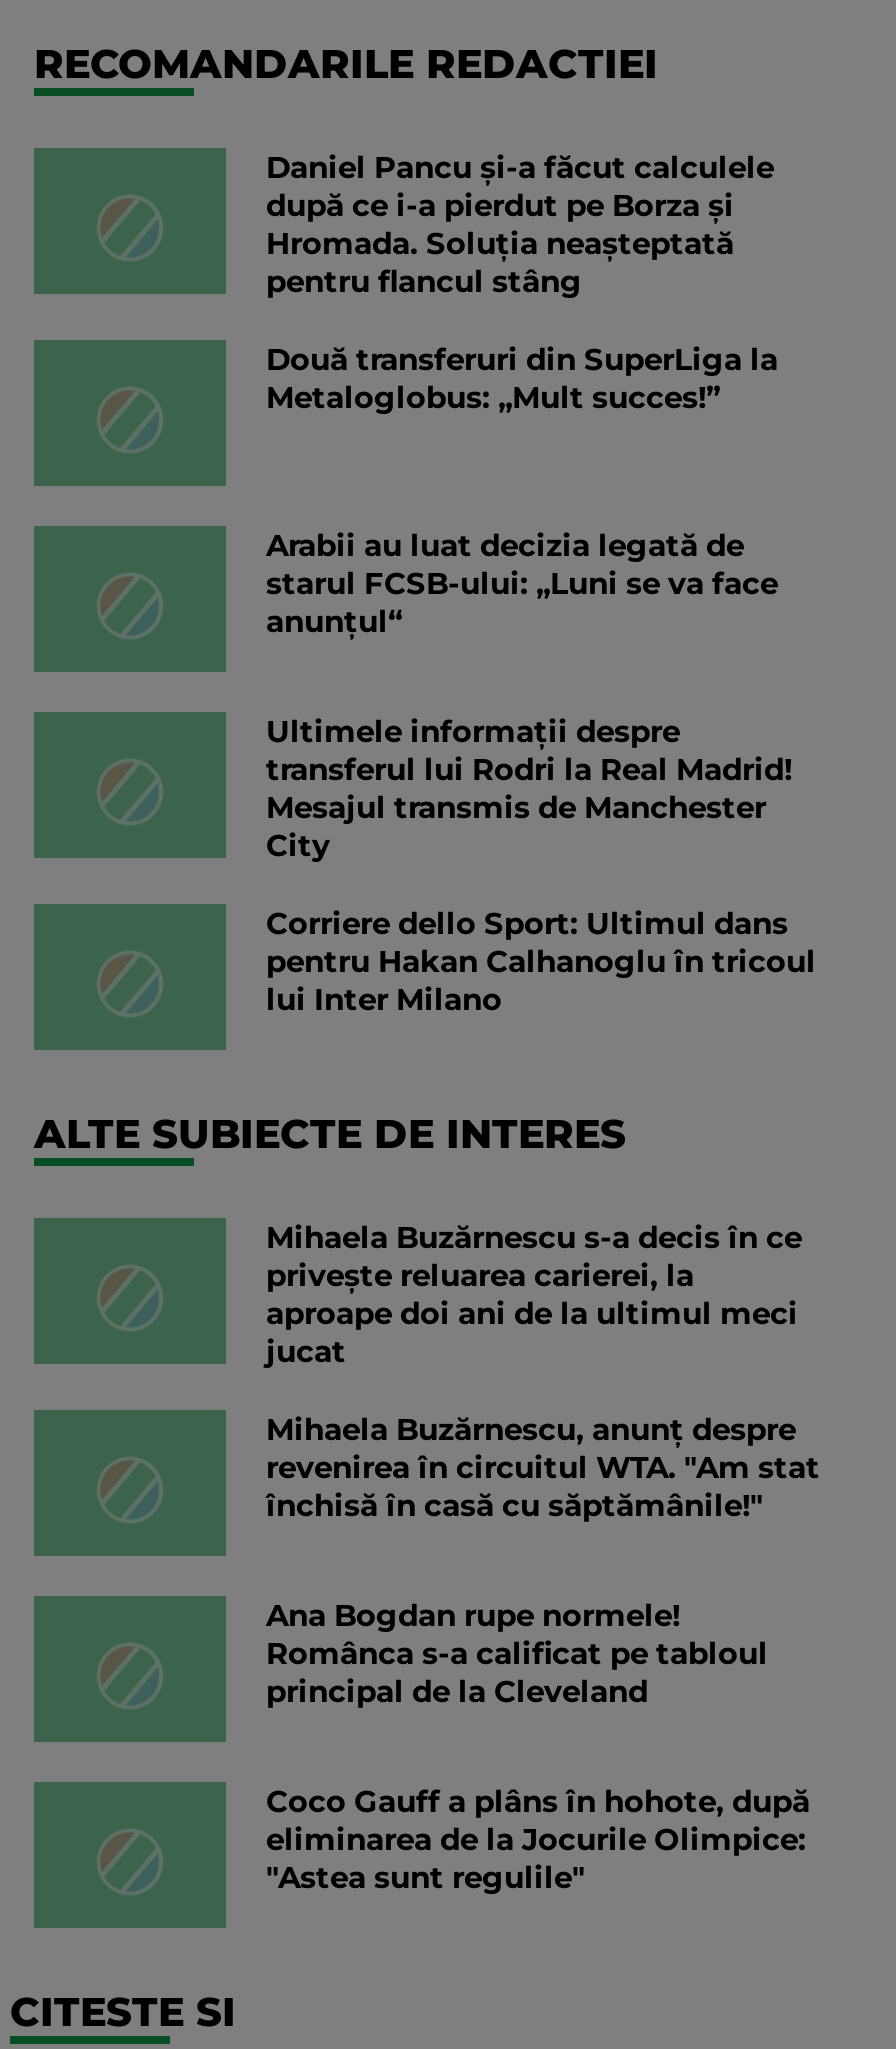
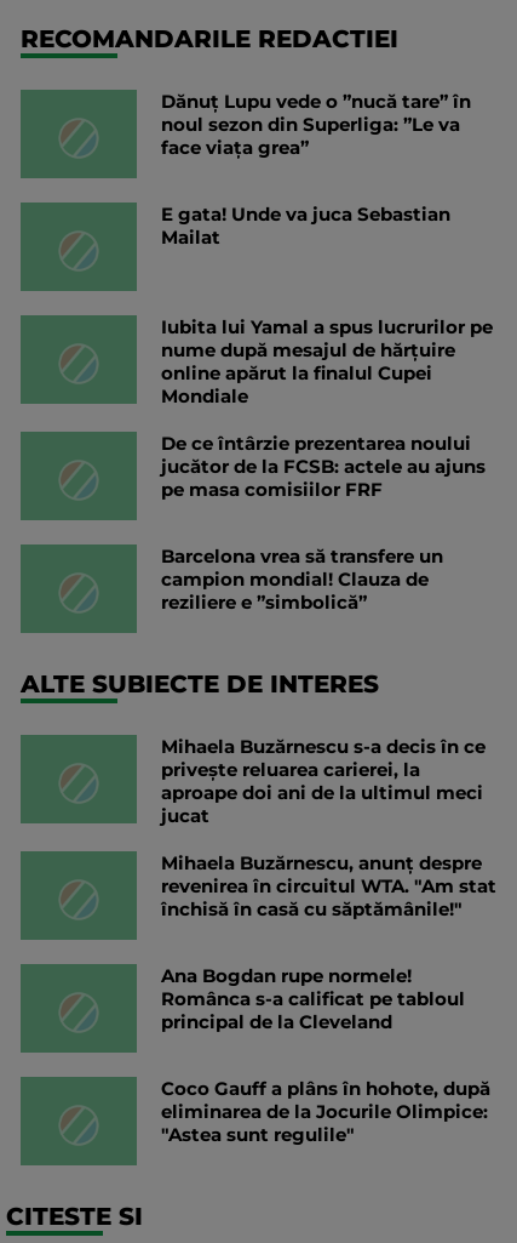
[266,148,774,300] Daniel Pancu și-a făcut calculele | după ce i-a pierdut pe Borza și | Hromada. Soluția neașteptată | pentru flancul stâng -> [161,90,471,159] Dănuț Lupu vede o ”nucă tare” în | noul sezon din Superliga: ”Le va | face viața grea”
[266,340,778,416] Două transferuri din SuperLiga la | Metaloglobus: „Mult succes!” -> [161,203,450,249] E gata! Unde va juca Sebastian | Mailat
[266,526,778,640] Arabii au luat decizia legată de | starul FCSB-ului: „Luni se va face | anunțul“ -> [161,315,493,407] Iubita lui Yamal a spus lucrurilor pe | nume după mesajul de hărțuire | online apărut la finalul Cupei | Mondiale
[266,712,792,864] Ultimele informații despre | transferul lui Rodri la Real Madrid! | Mesajul transmis de Manchester | City -> [161,432,486,501] De ce întârzie prezentarea noului | jucător de la FCSB: actele au ajuns | pe masa comisiilor FRF
[266,904,816,1018] Corriere dello Sport: Ultimul dans | pentru Hakan Calhanoglu în tricoul | lui Inter Milano -> [161,544,443,614] Barcelona vrea să transfere un | campion mondial! Clauza de | reziliere e ”simbolică”

